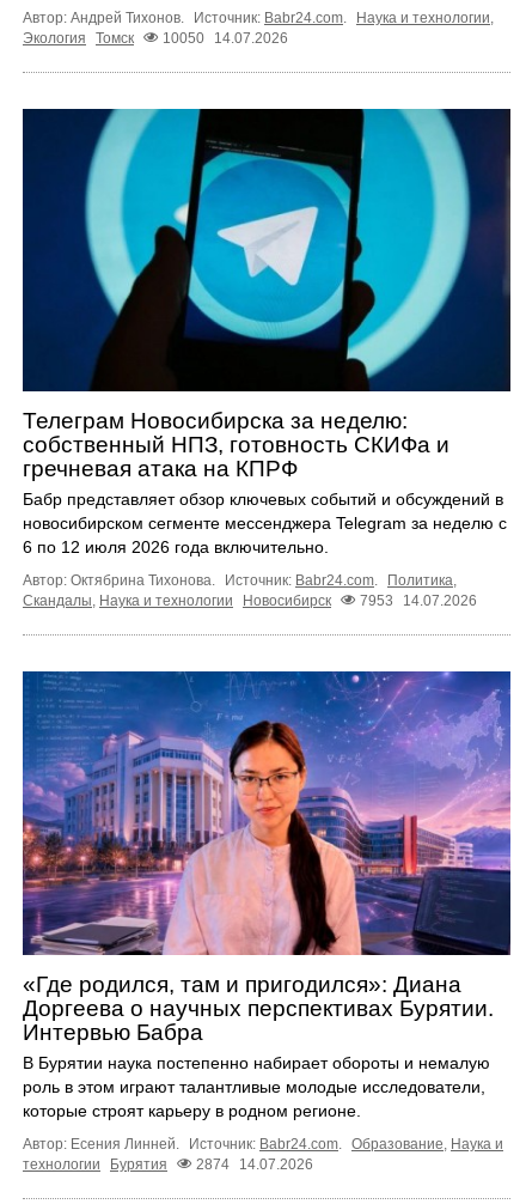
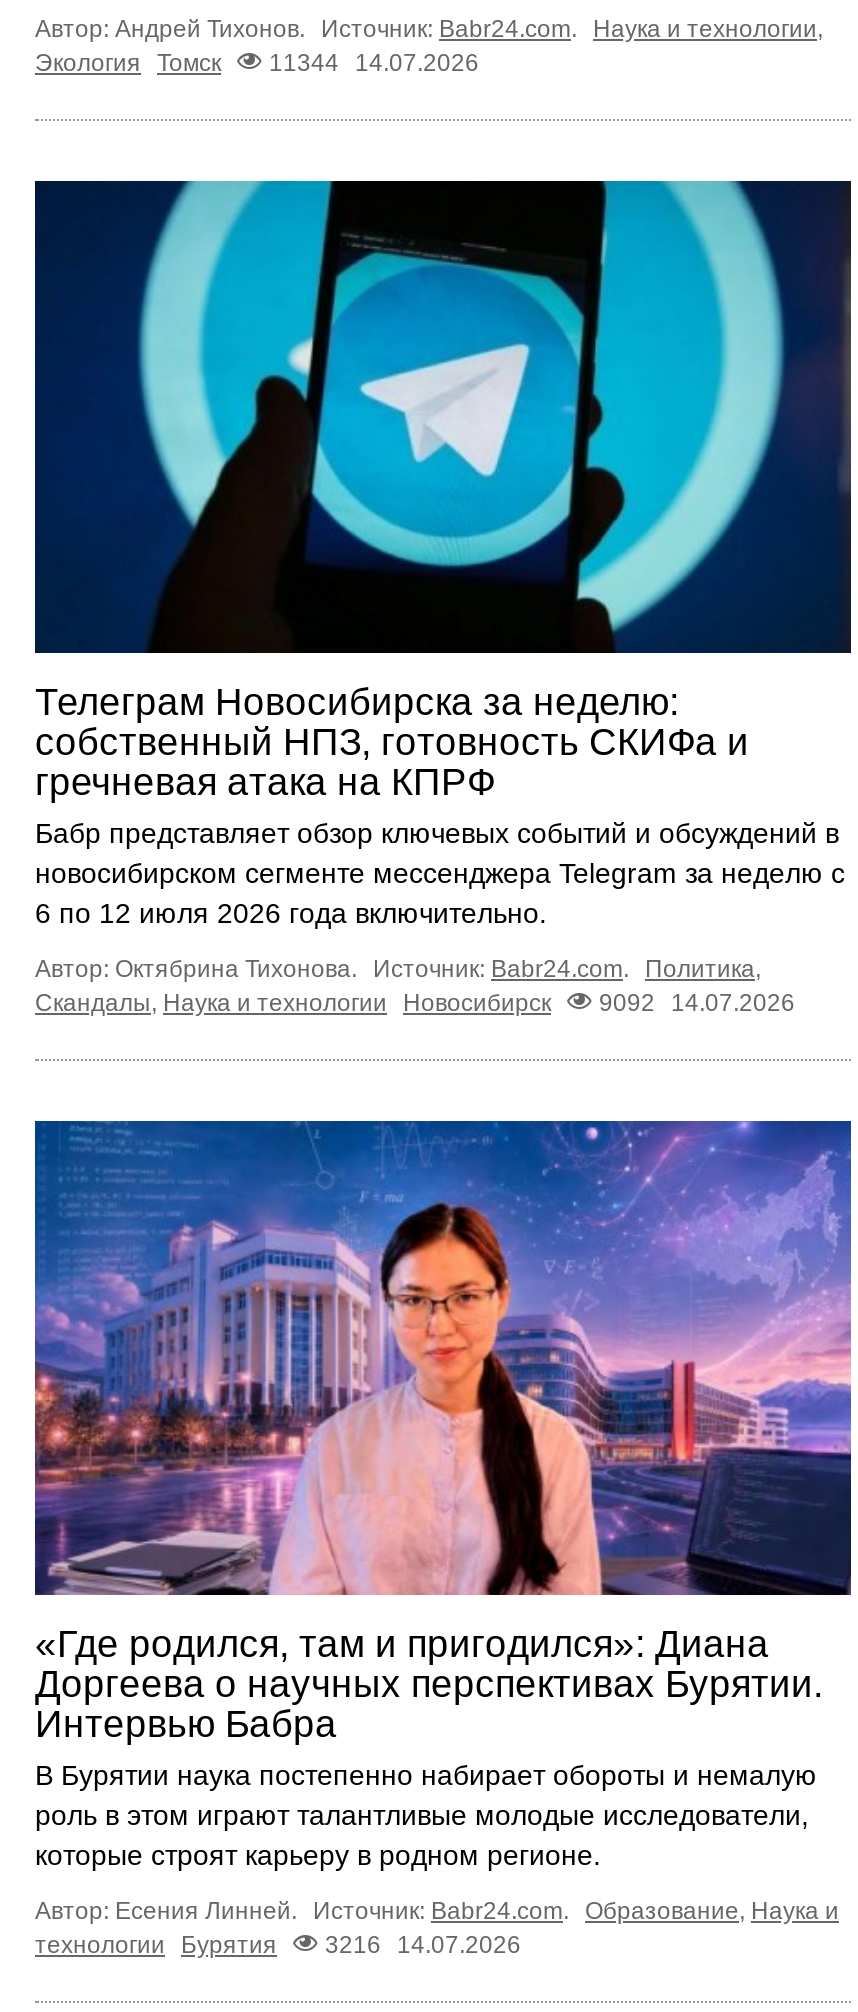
[23,30,288,46] Экология Томск 10050 14.07.2026 -> [35,48,479,76] Экология Томск 11344 14.07.2026
[23,593,477,610] Скандалы, Наука и технологии Новосибирск 7953 14.07.2026 -> [35,990,795,1018] Скандалы, Наука и технологии Новосибирск 9092 14.07.2026
[23,1156,313,1173] технологии Бурятия 2874 14.07.2026 -> [35,1931,521,1959] технологии Бурятия 3216 14.07.2026

